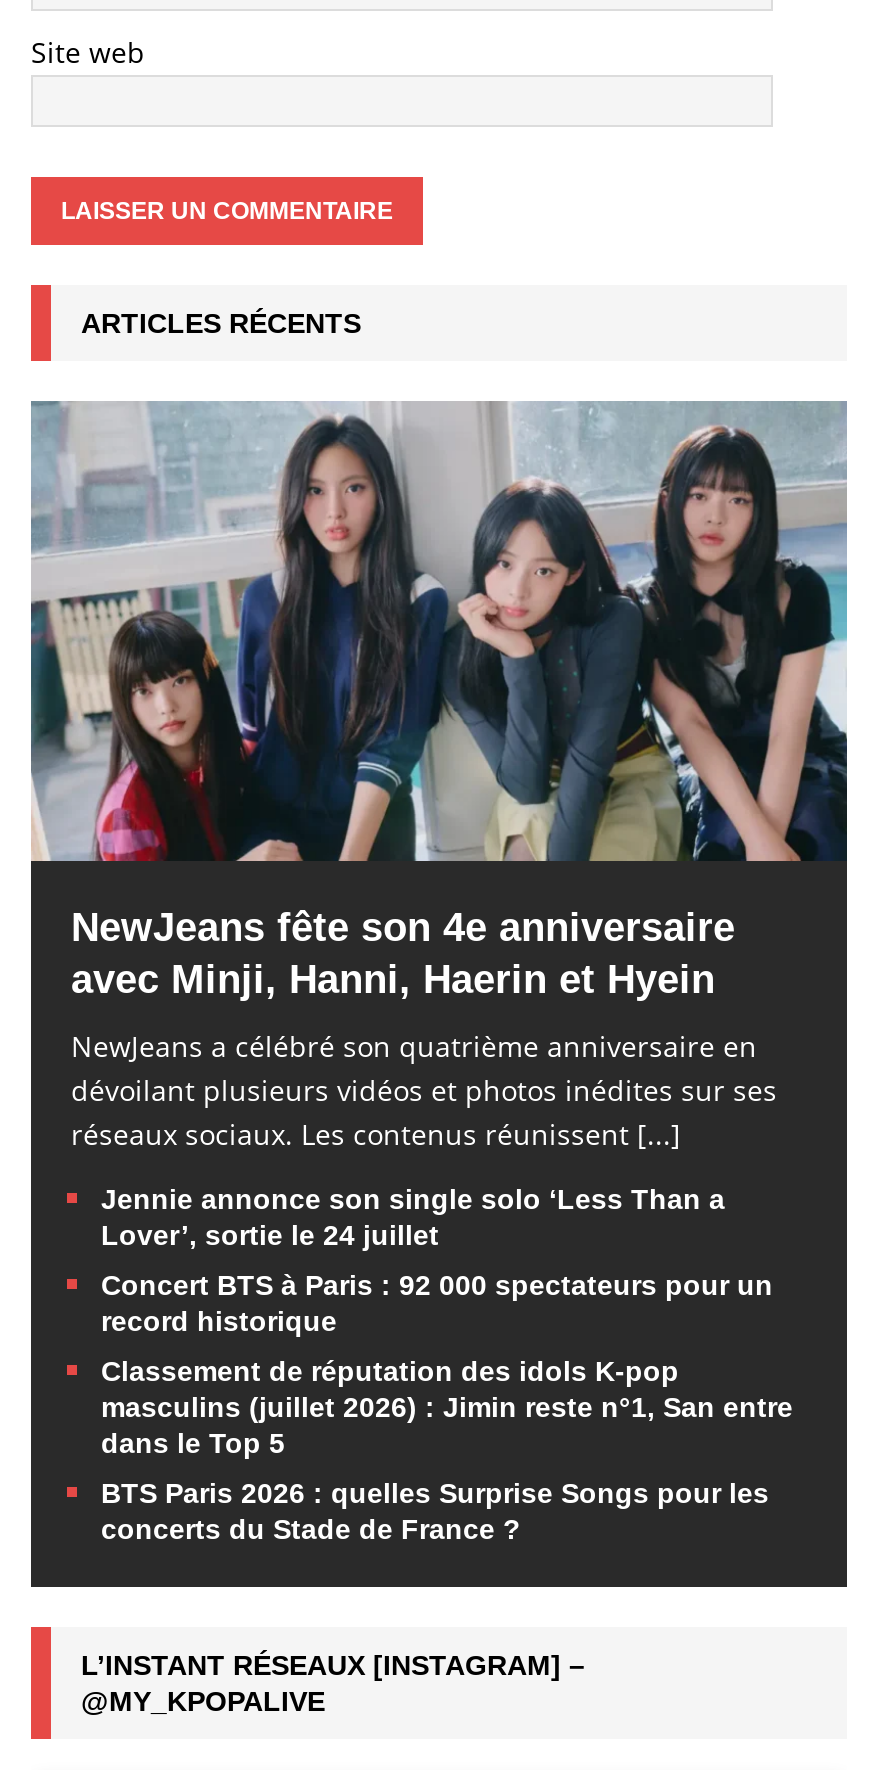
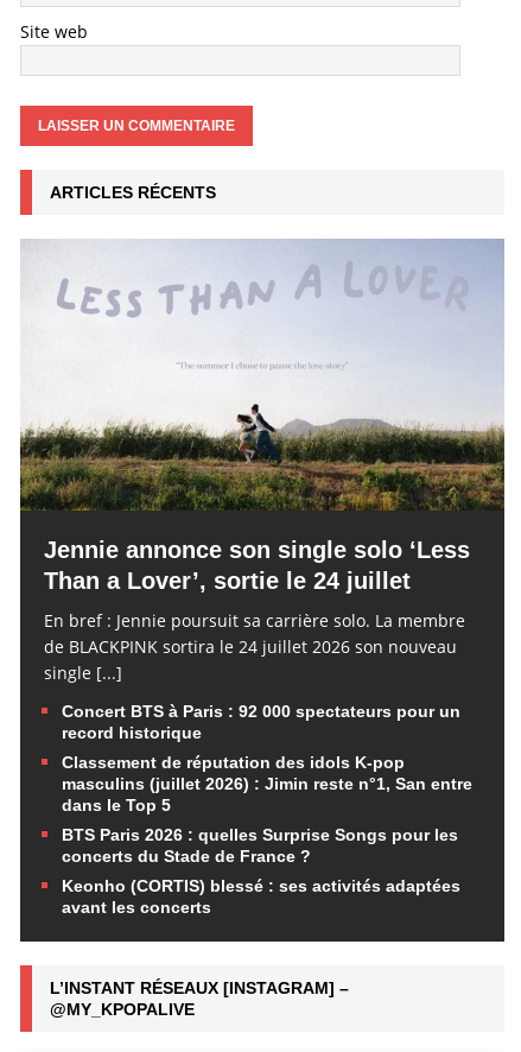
[29,401,847,1250] [image] | NewJeans fête son 4e anniversaire | avec Minji, Hanni, Haerin et Hyein | NewJeans a célébré son quatrième anniversaire en | dévoilant plusieurs vidéos et photos inédites sur ses | réseaux sociaux. Les contenus réunissent [...] | Jennie annonce son single solo ‘Less Than a | Lover’, sortie le 24 juillet -> [19,240,504,684] [image] | Jennie annonce son single solo ‘Less | Than a Lover’, sortie le 24 juillet | En bref : Jennie poursuit sa carrière solo. La membre | de BLACKPINK sortira le 24 juillet 2026 son nouveau | single [...]
moved [101,1268,793,1544] -> [62,702,472,866]: Concert BTS à Paris : 92 000 spectateurs pour un | record historique | Classement de réputation des idols K-pop | masculins (juillet 2026) : Jimin reste n°1, San entre | dans le Top 5 | BTS Paris 2026 : quelles Surprise Songs pour les | concerts du Stade de France ?
none -> [62,877,460,917] Keonho (CORTIS) blessé : ses activités adaptées | avant les concerts

